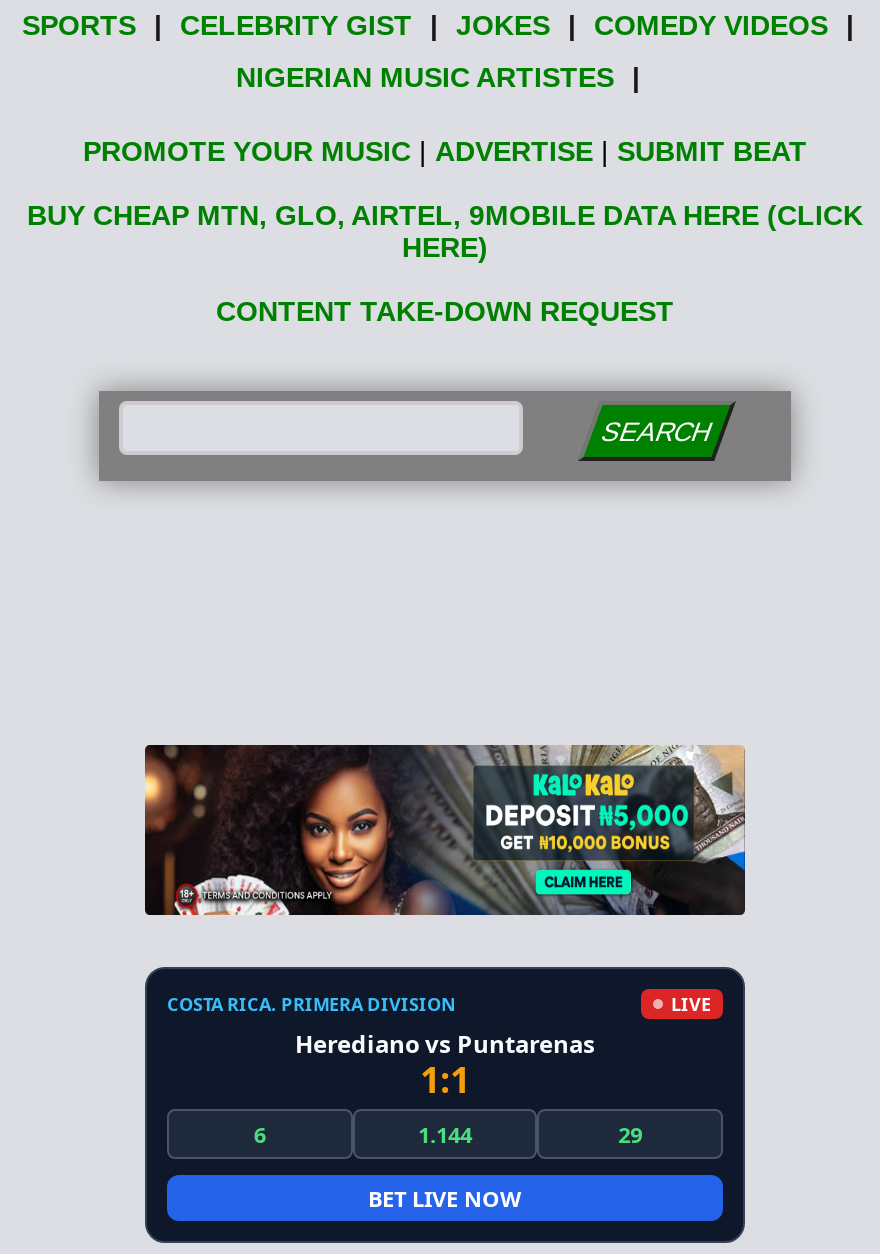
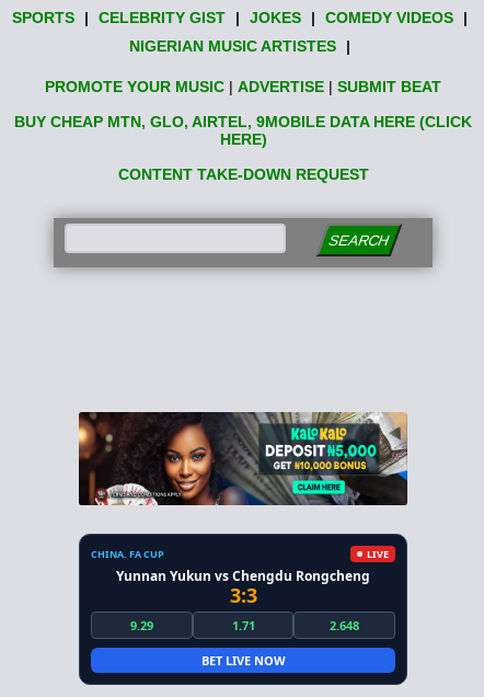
[167,991,455,1017] COSTA RICA. PRIMERA DIVISION -> [91,547,164,561] CHINA. FA CUP
[254,1027,642,1149] Herediano vs Puntarenas | 1:1 | 6 | 1.144 | 29 -> [116,567,370,633] Yunnan Yukun vs Chengdu Rongcheng | 3:3 | 9.29 | 1.71 | 2.648

